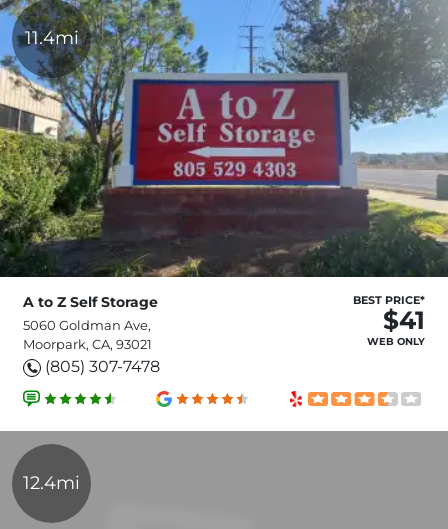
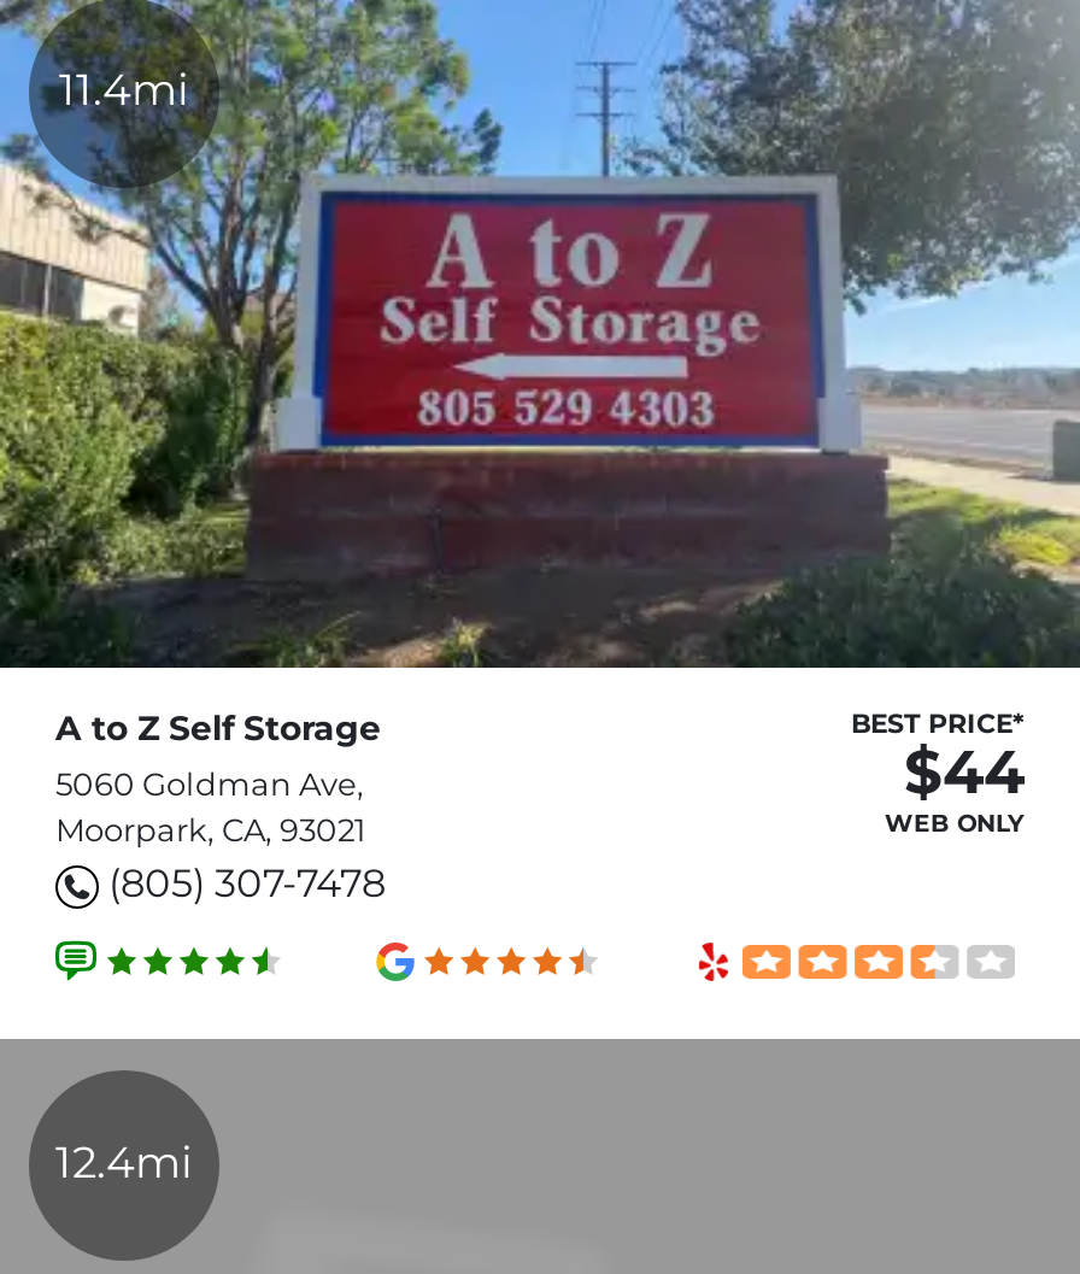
[383,305,425,335] $41 -> [904,736,1025,808] $44

